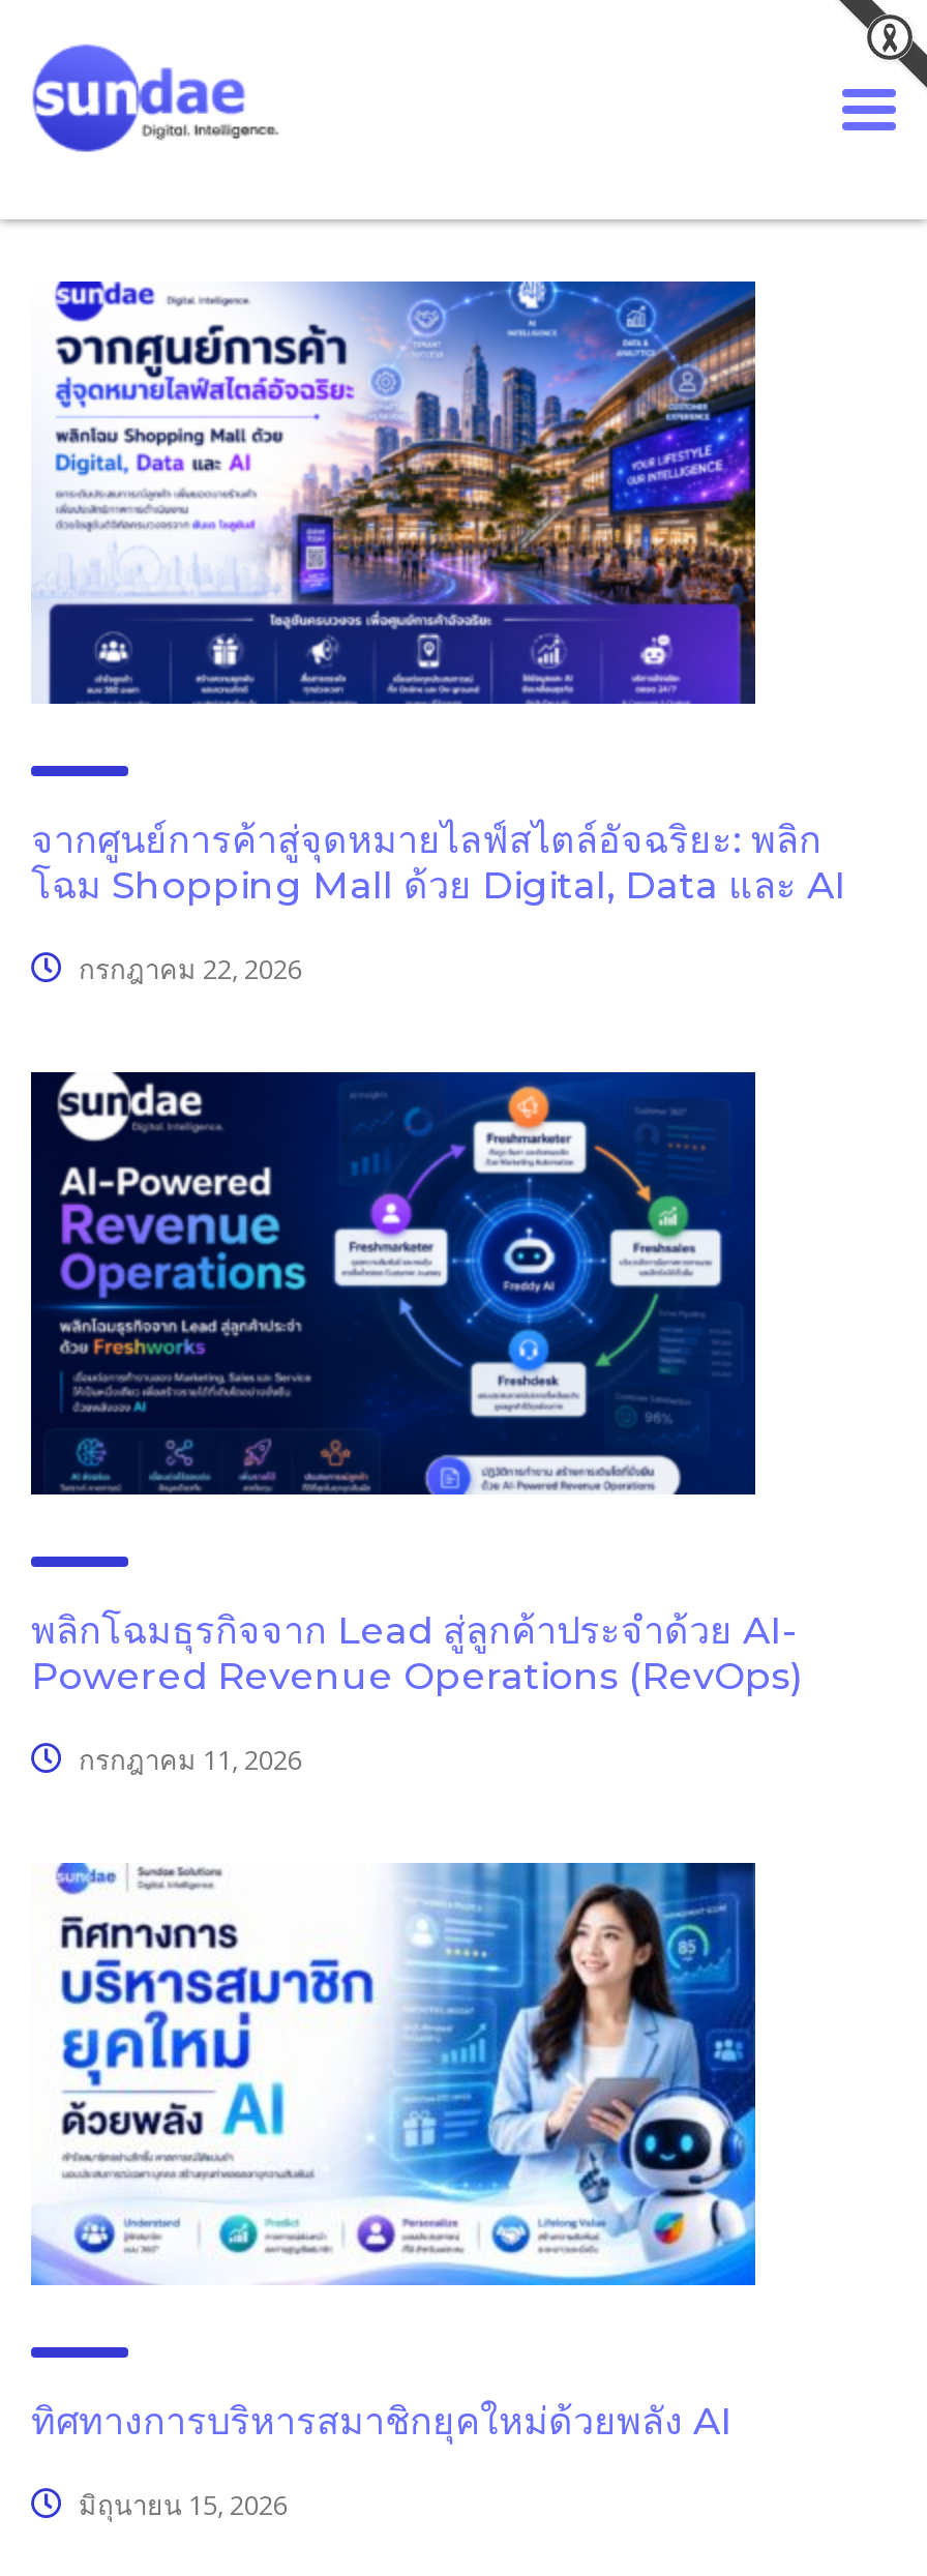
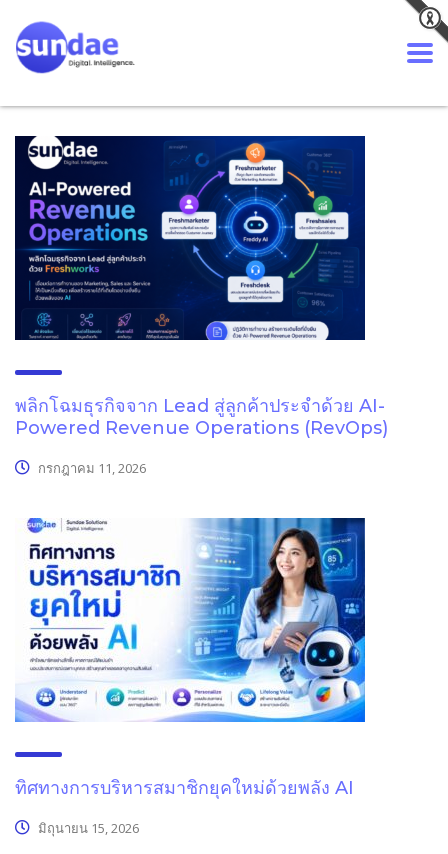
[31,279,757,706] [image] -> none
[31,818,846,987] จากศูนย์การค้าสู่จุดหมายไลฟ์สไตล์อัจฉริยะ: พลิก | โฉม Shopping Mall ด้วย Digital, Data และ AI | กรกฎาคม 22, 2026 -> none

